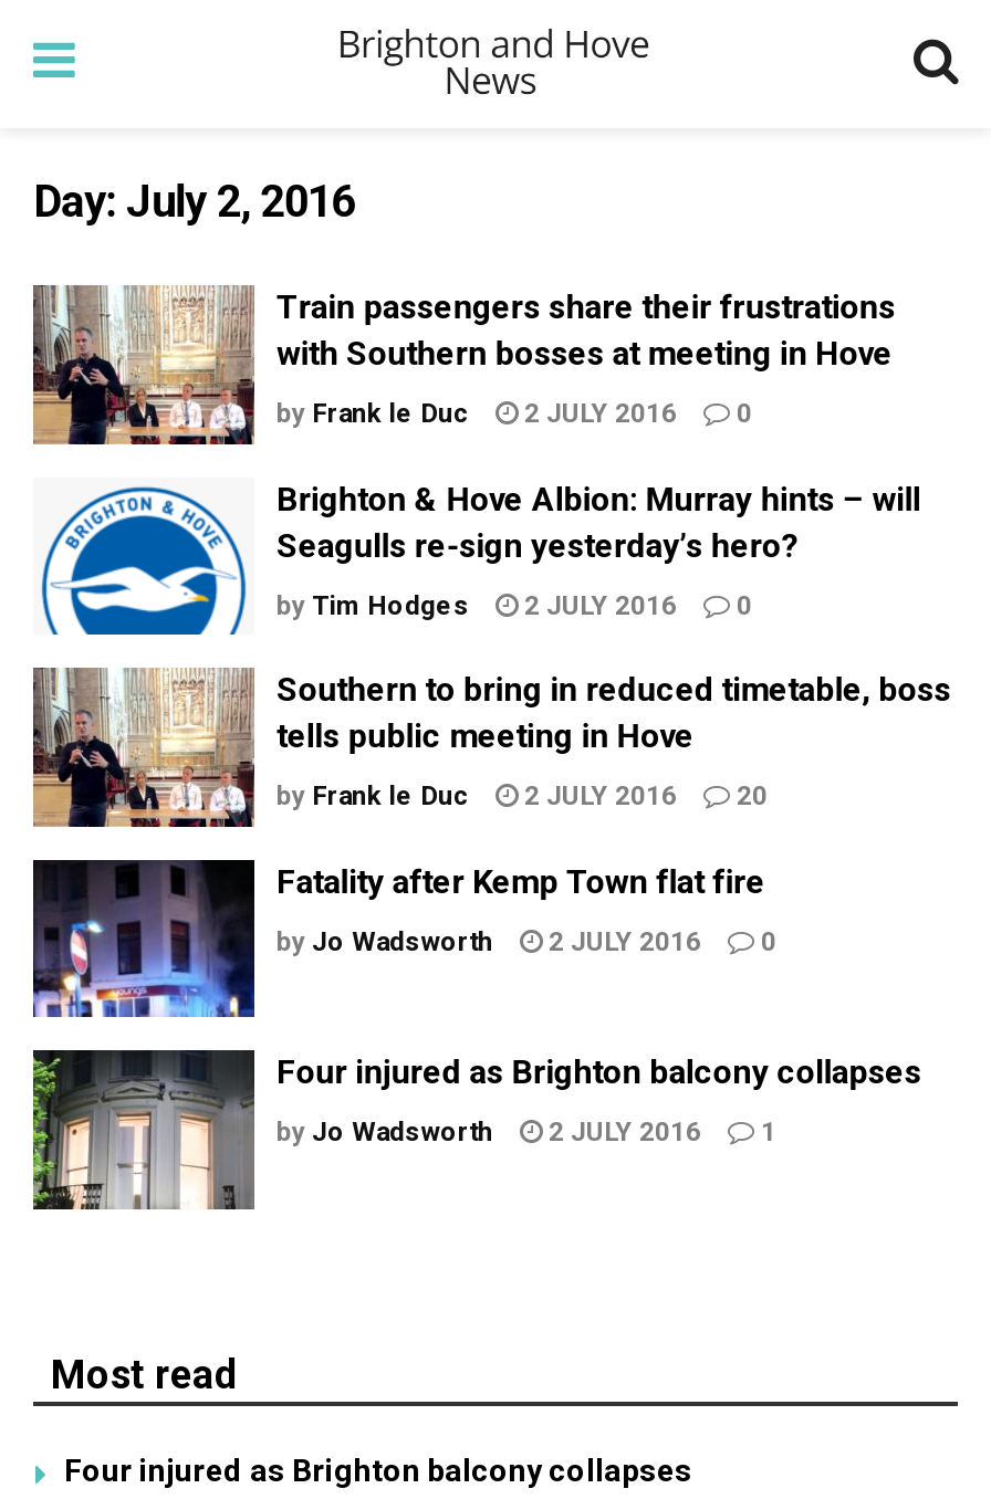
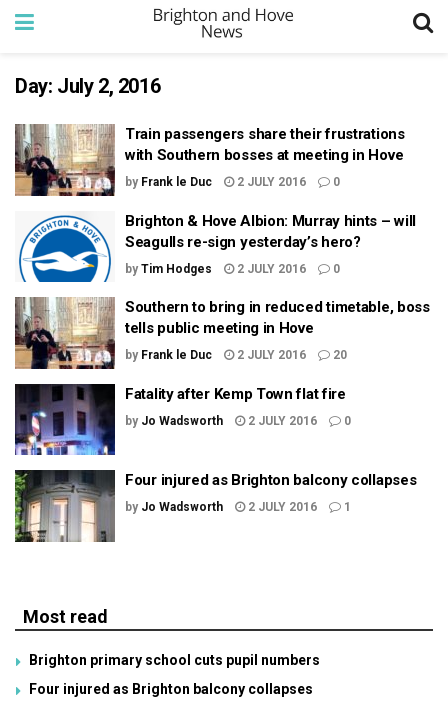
none -> [29,651,320,667] Brighton primary school cuts pupil numbers

